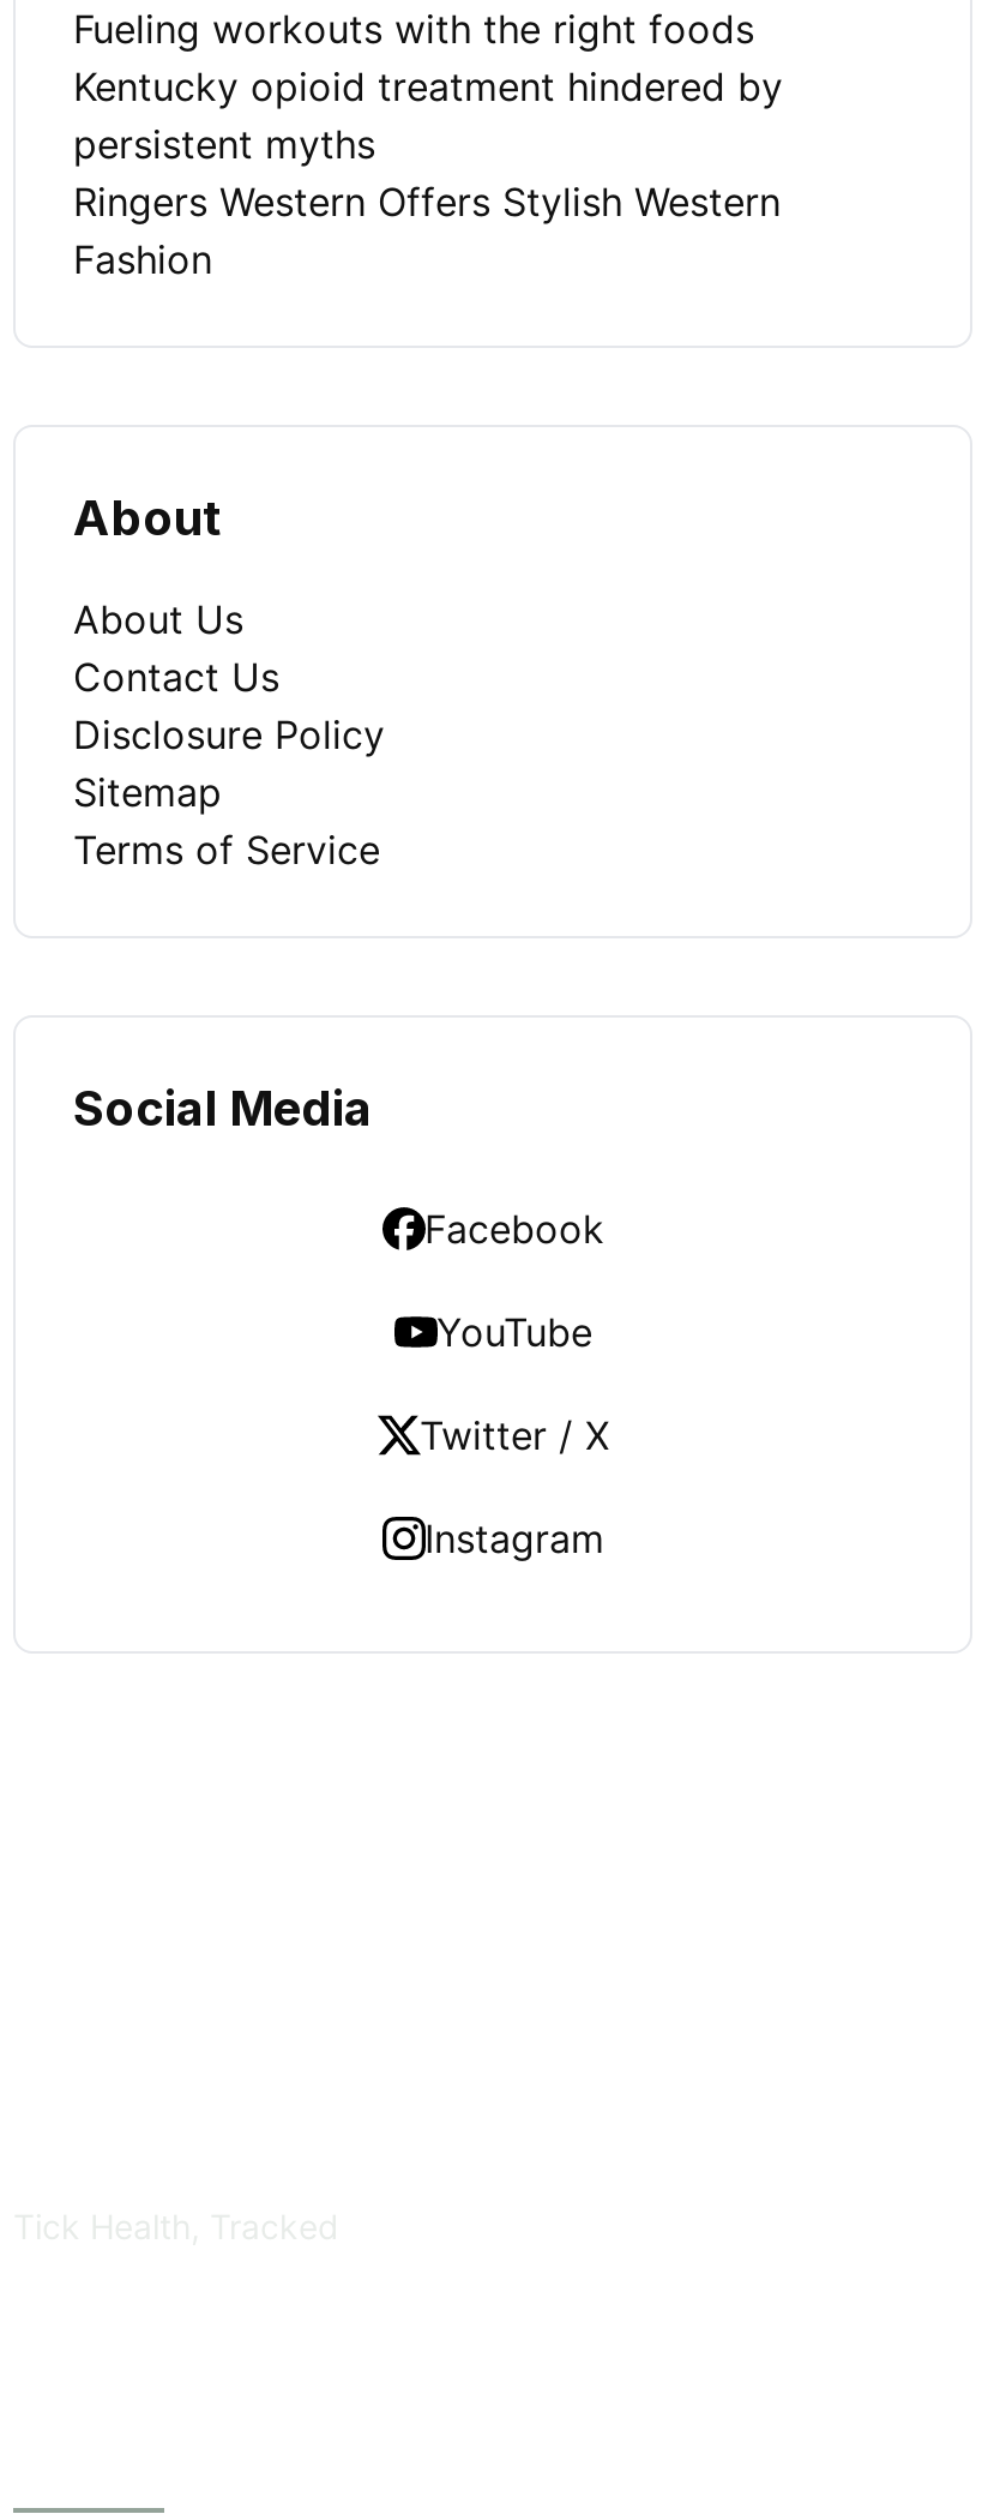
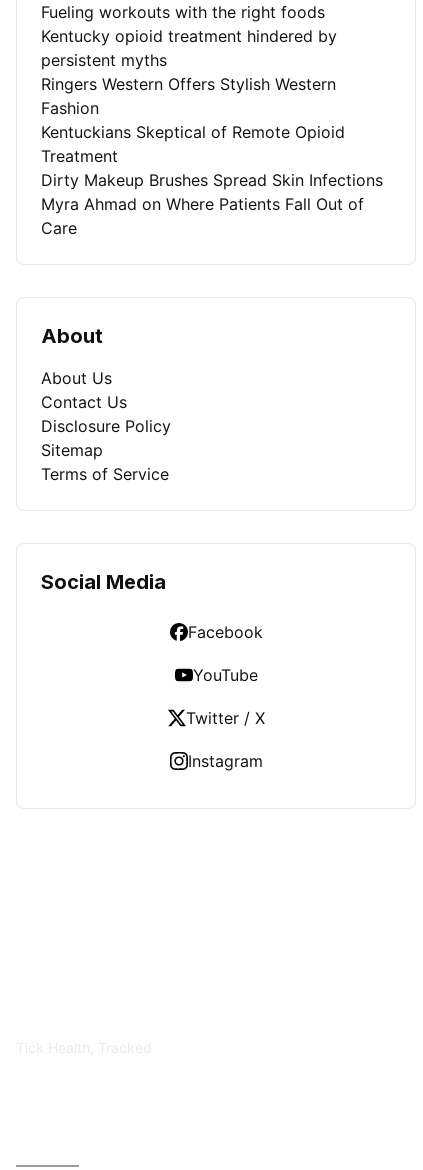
none -> [41,122,383,238] Kentuckians Skeptical of Remote Opioid | Treatment | Dirty Makeup Brushes Spread Skin Infections | Myra Ahmad on Where Patients Fall Out of | Care

